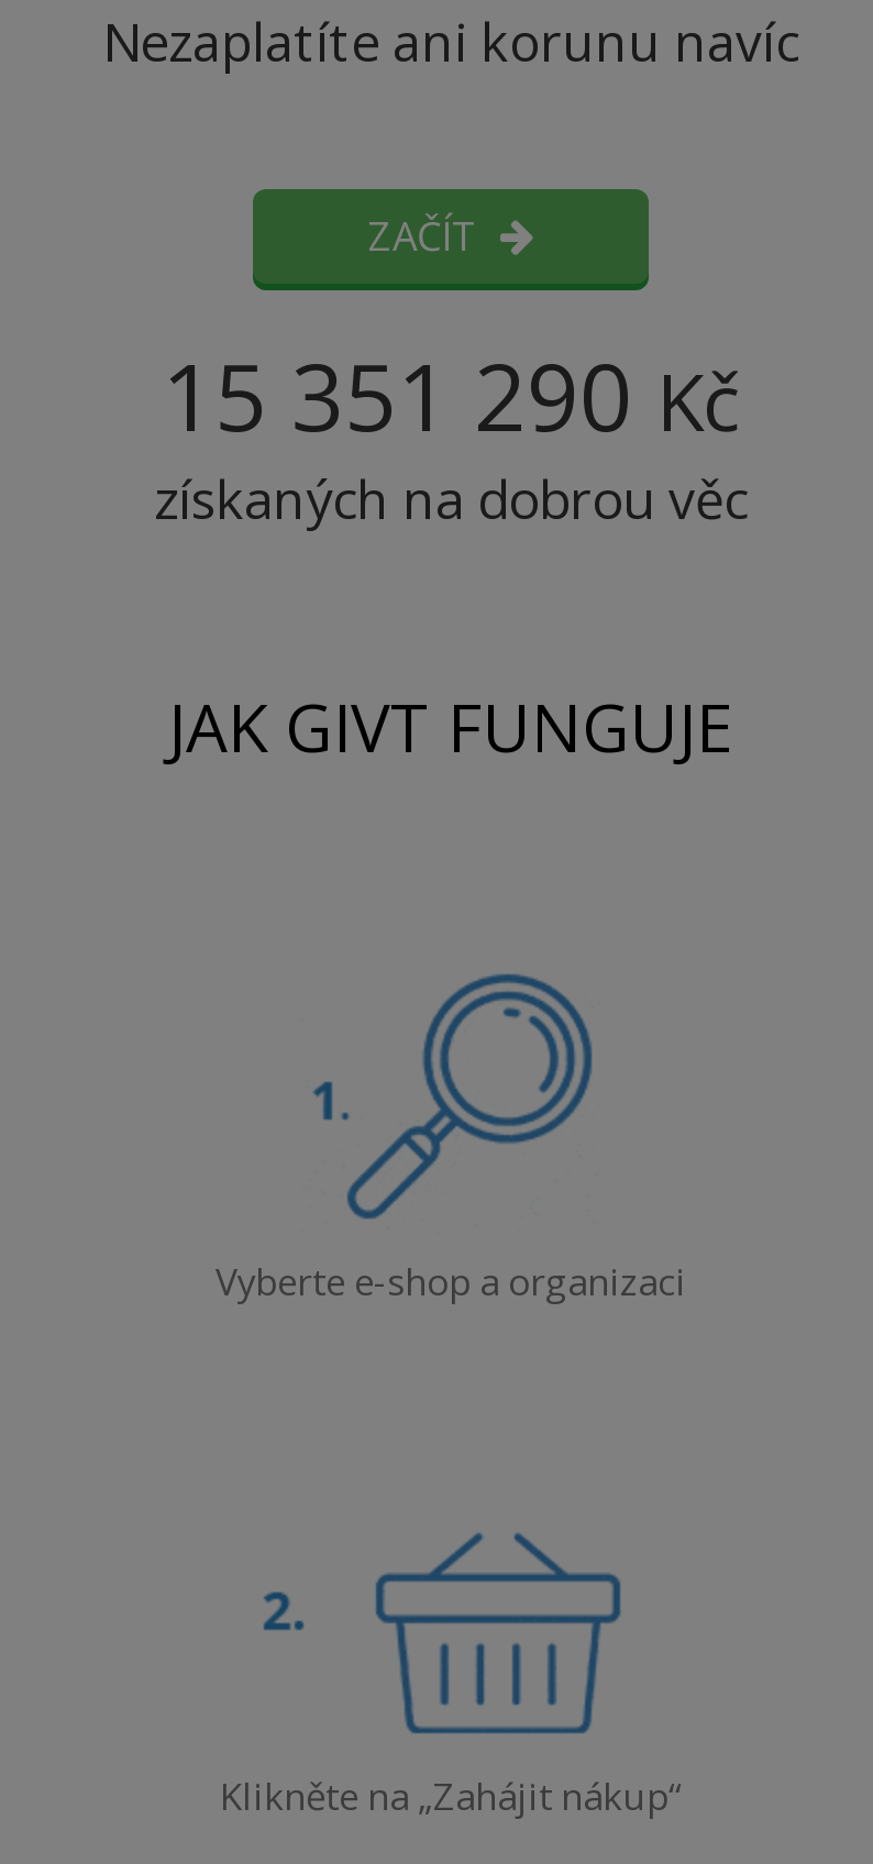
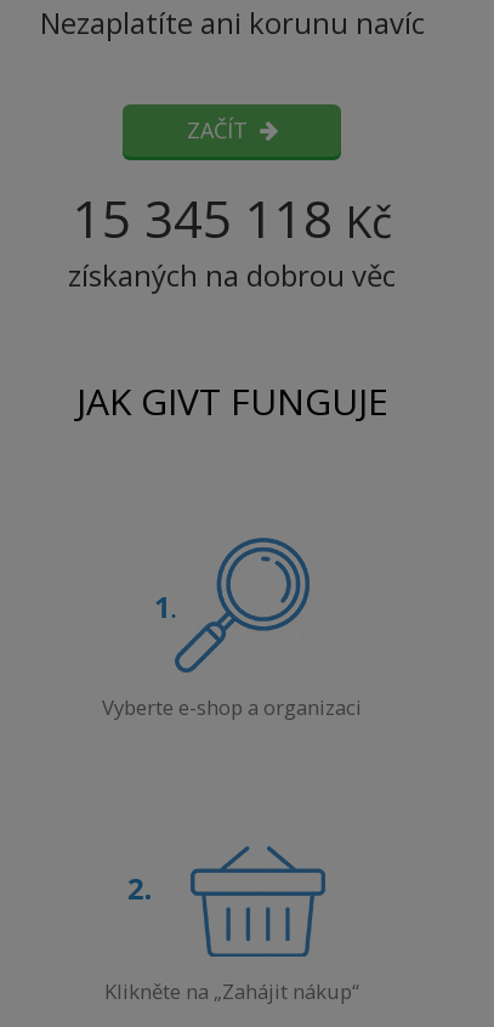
[162,331,740,457] 15 351 290 Kč -> [72,183,391,252] 15 345 118 Kč

